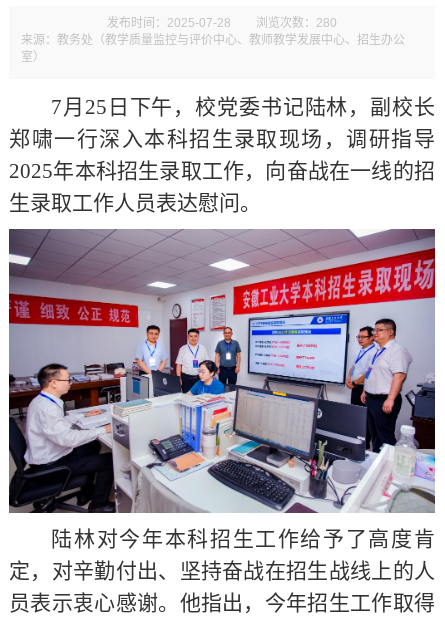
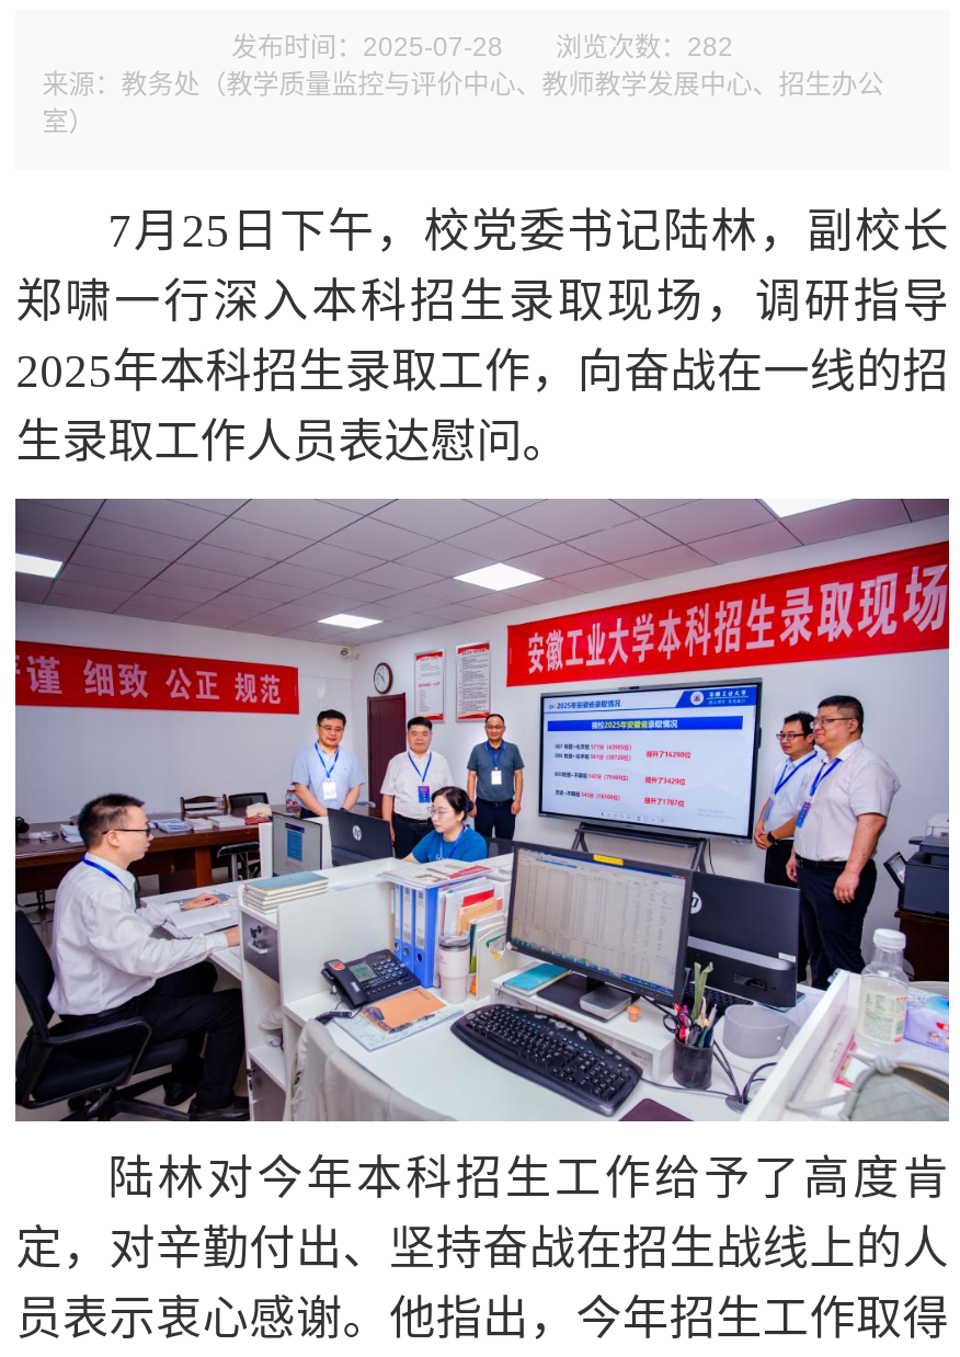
[107,16,336,30] 发布时间：2025-07-28 浏览次数：280 -> [231,31,733,62] 发布时间：2025-07-28 浏览次数：282

